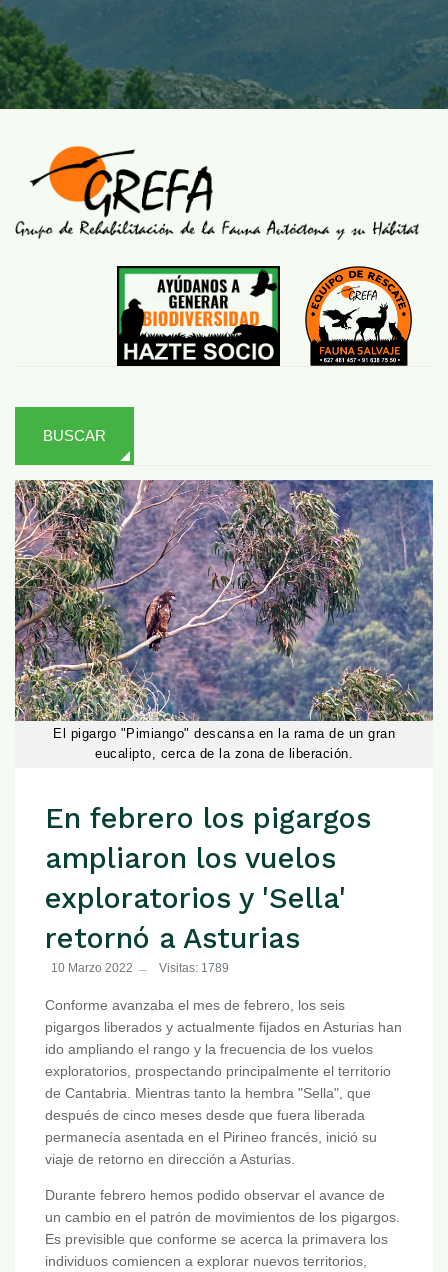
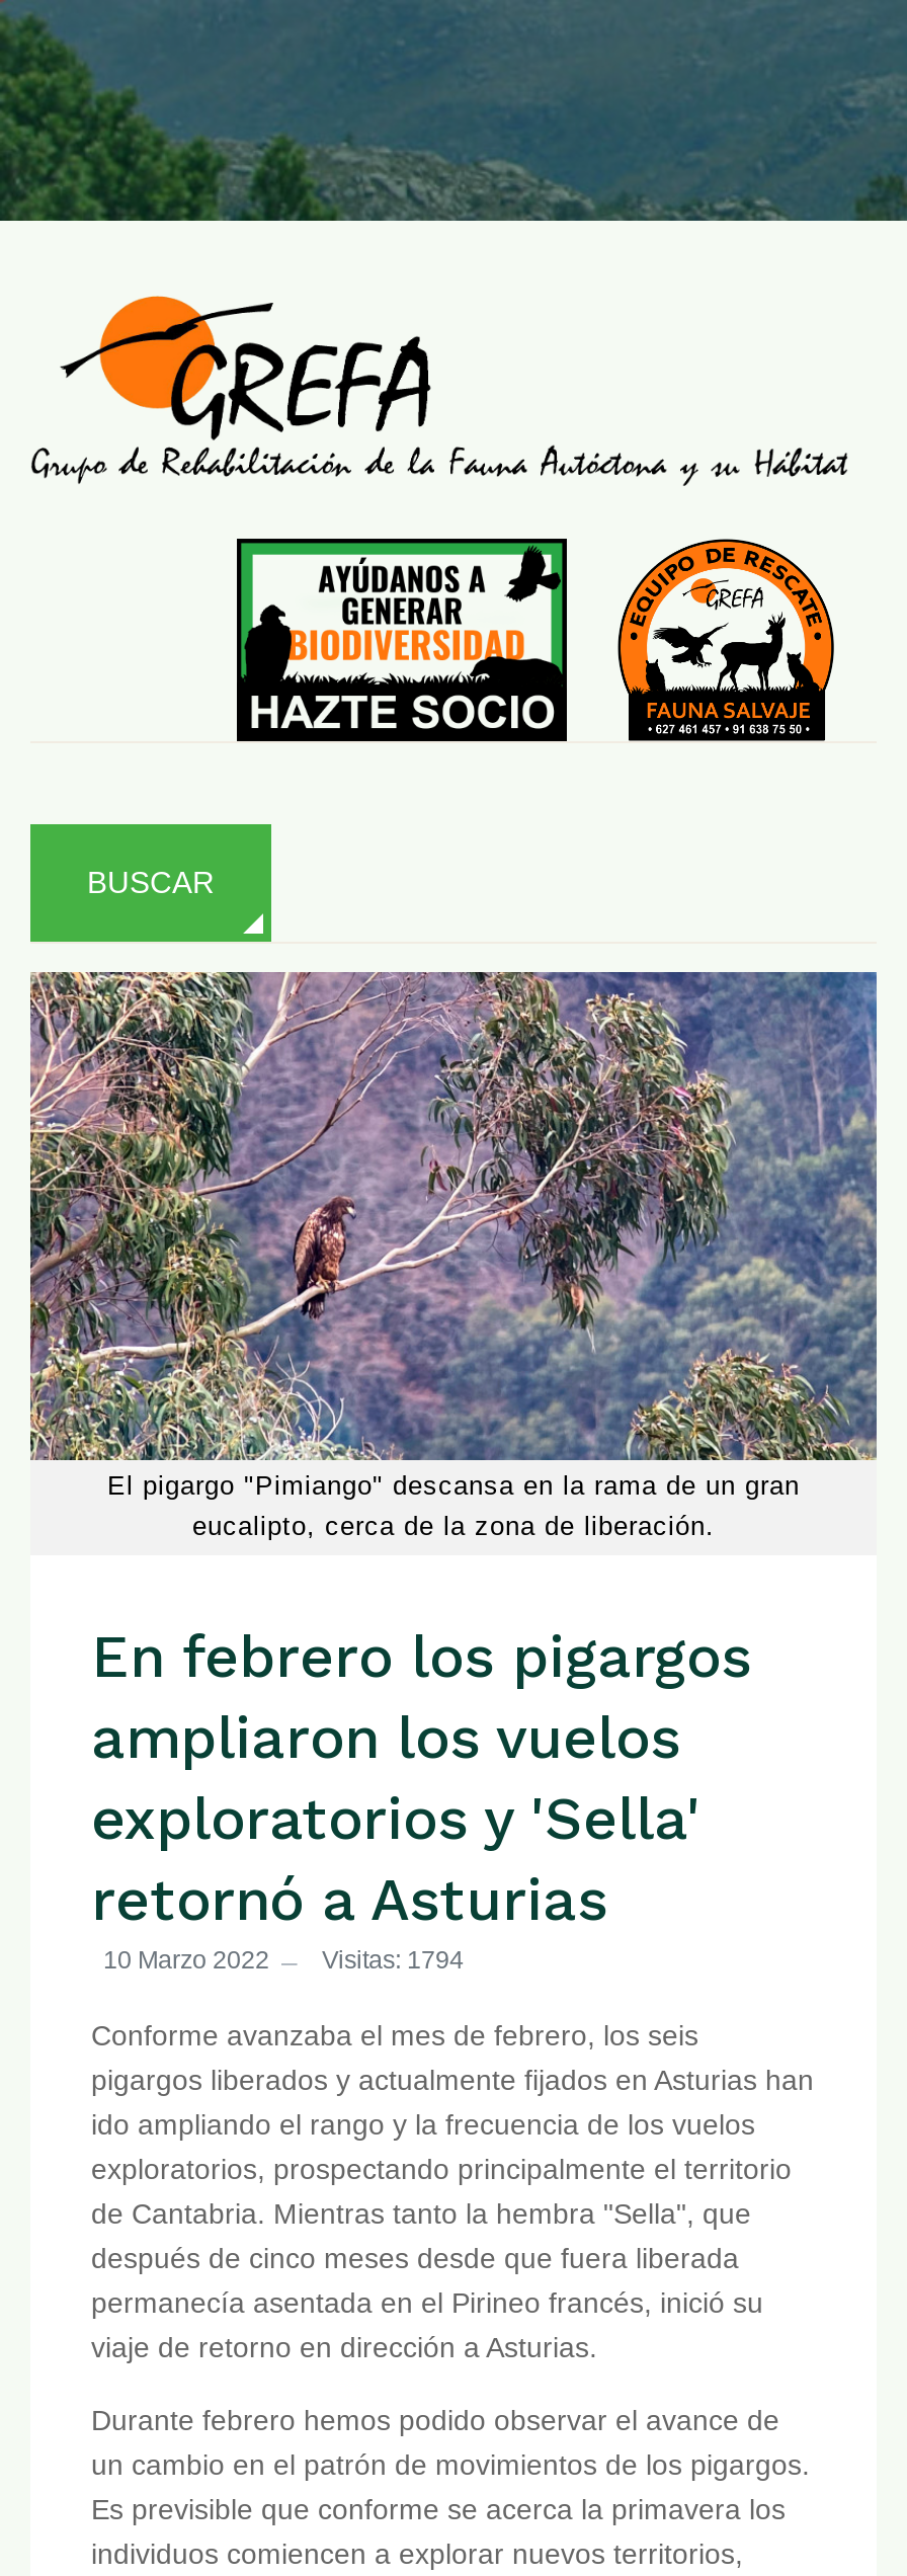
[51,961,229,975] 10 Marzo 2022 Visitas: 1789 -> [103,1947,464,1975] 10 Marzo 2022 Visitas: 1794

